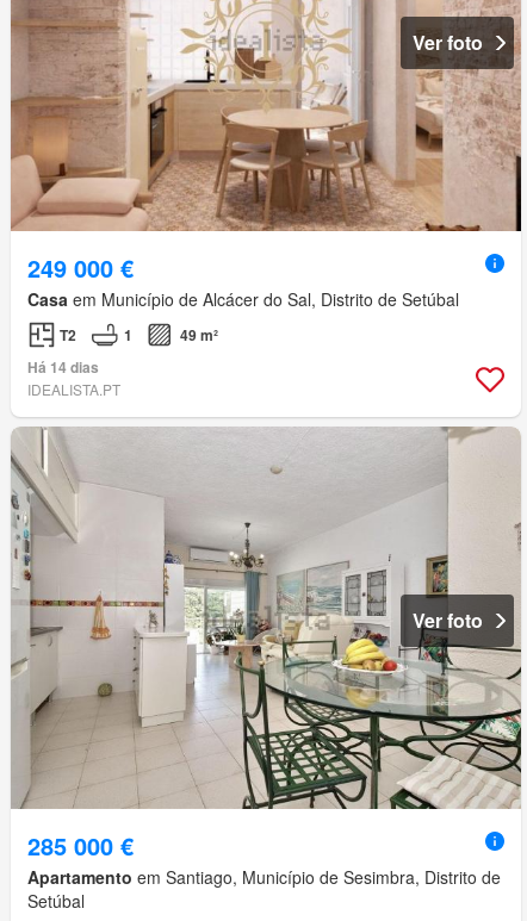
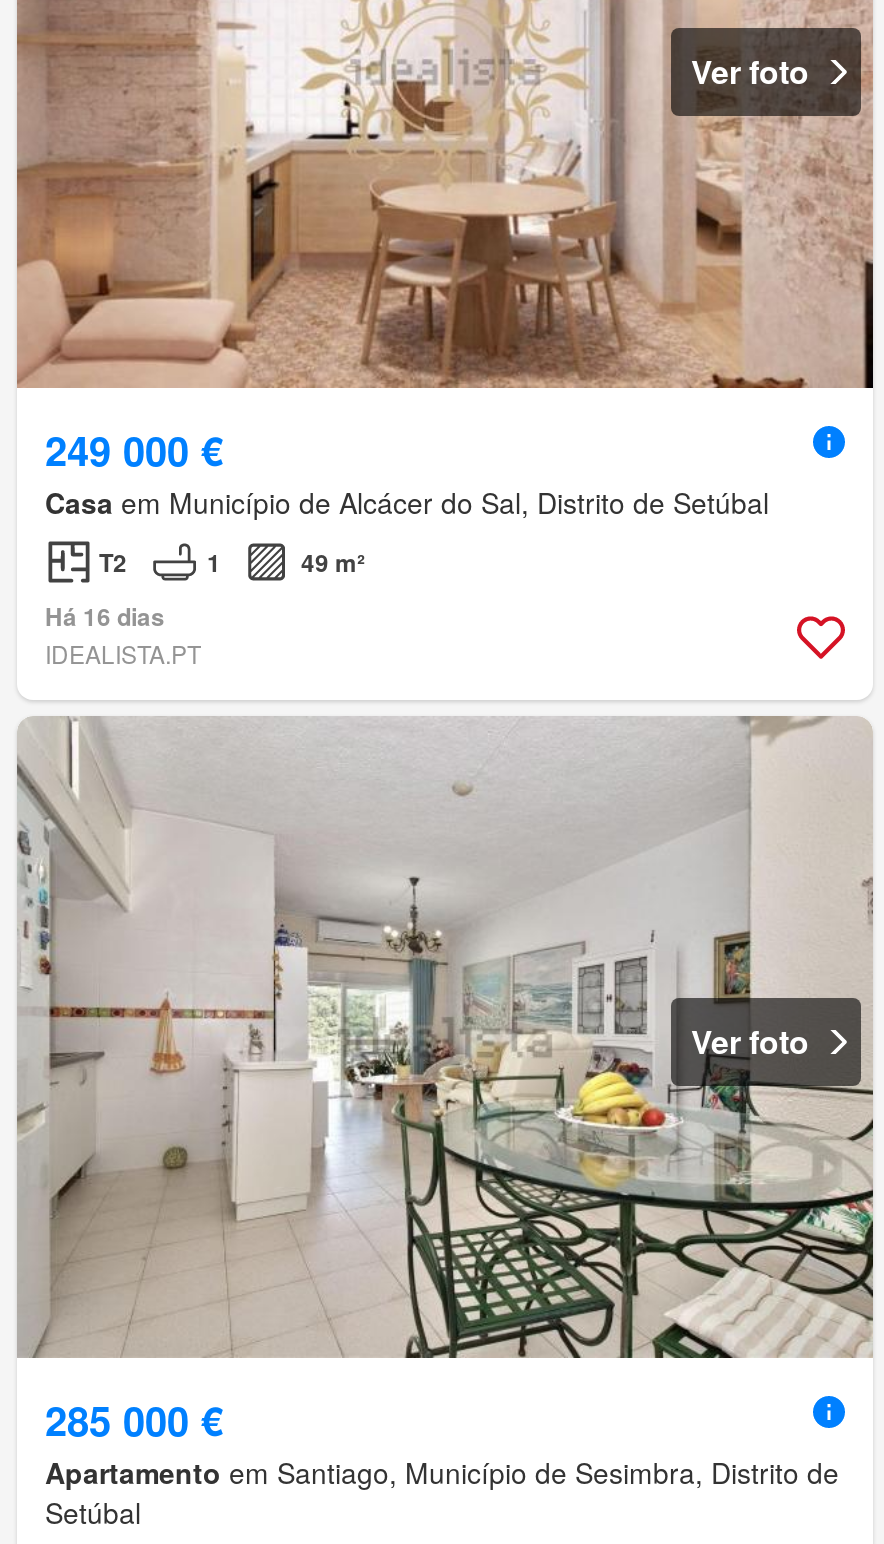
[27,357,99,378] Há 14 dias -> [45,599,165,635] Há 16 dias

